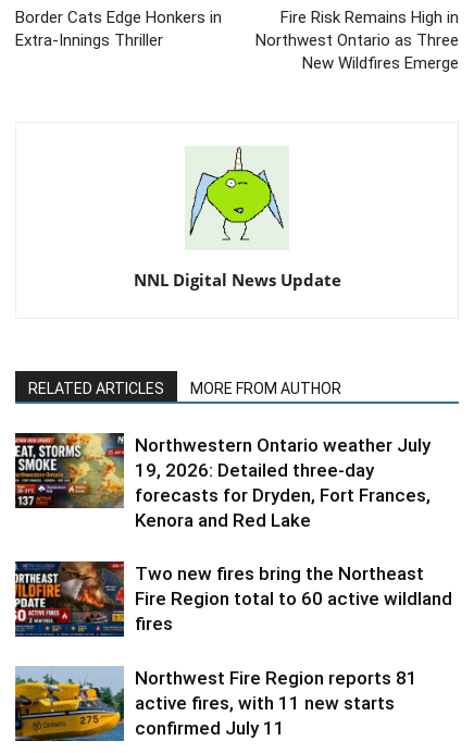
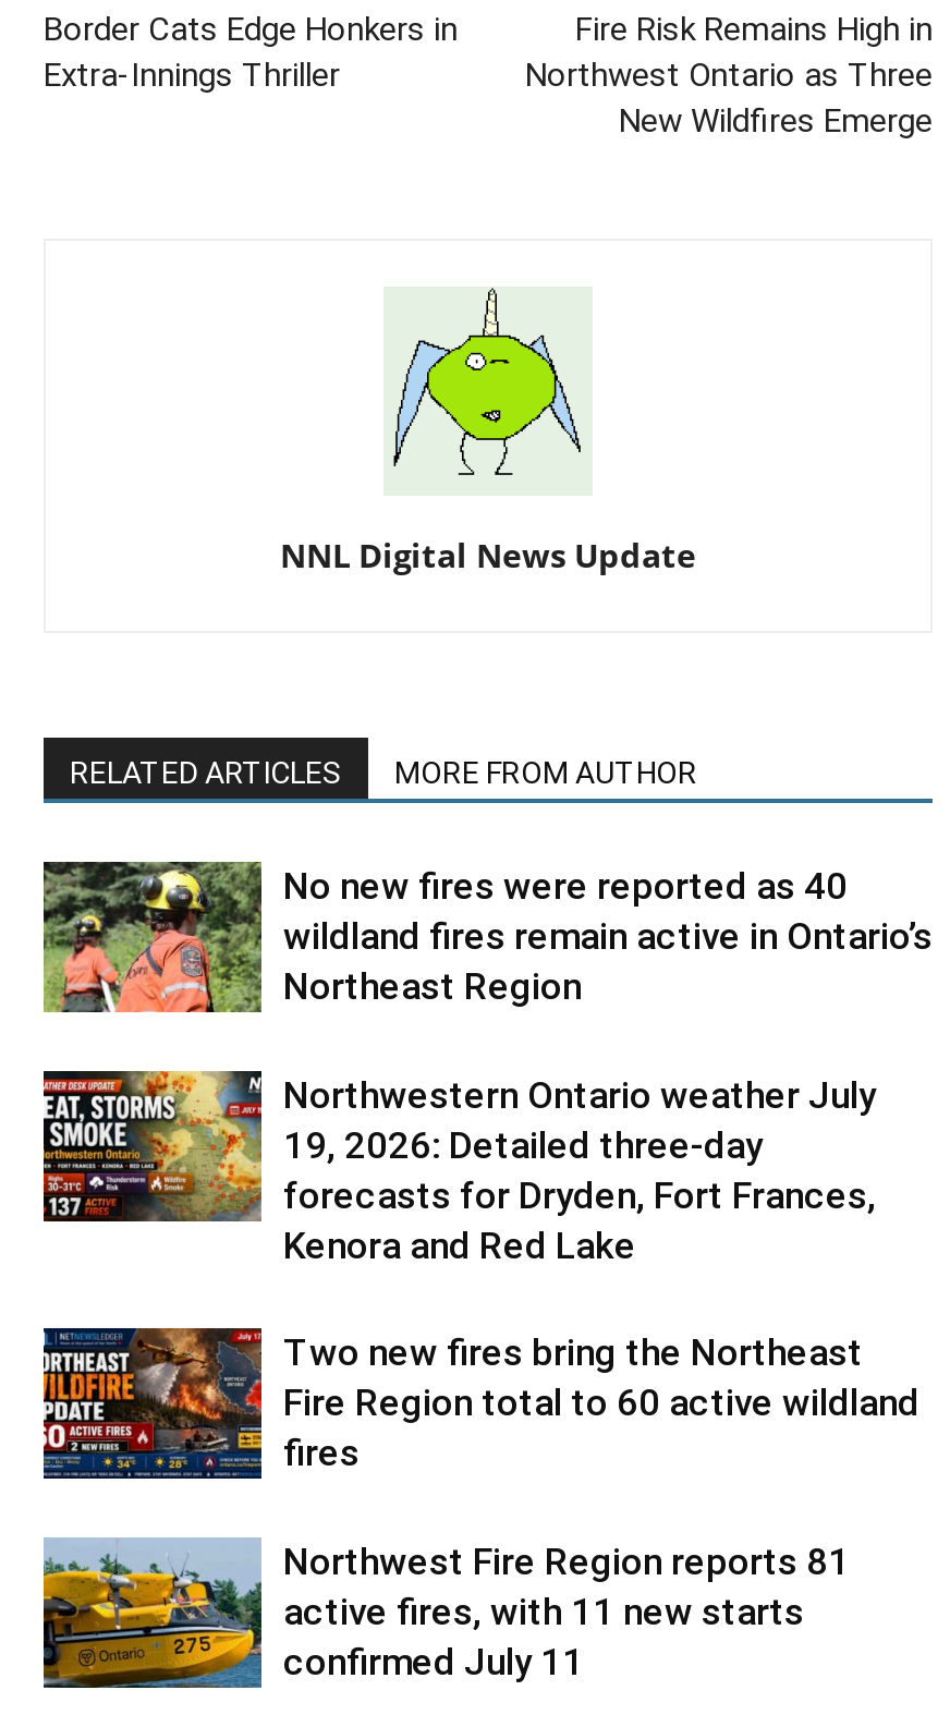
none -> [41,860,933,1014] [image] | No new fires were reported as 40 | wildland fires remain active in Ontario’s | Northeast Region

